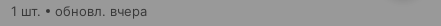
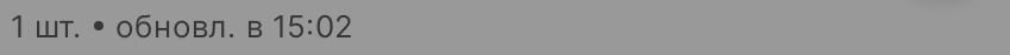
[55,3,147,19] обновл. вчера -> [115,7,353,44] обновл. в 15:02

